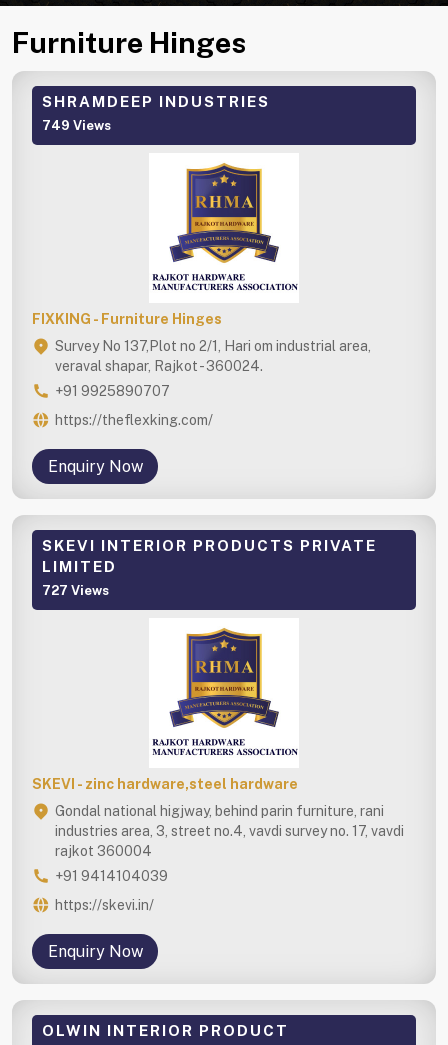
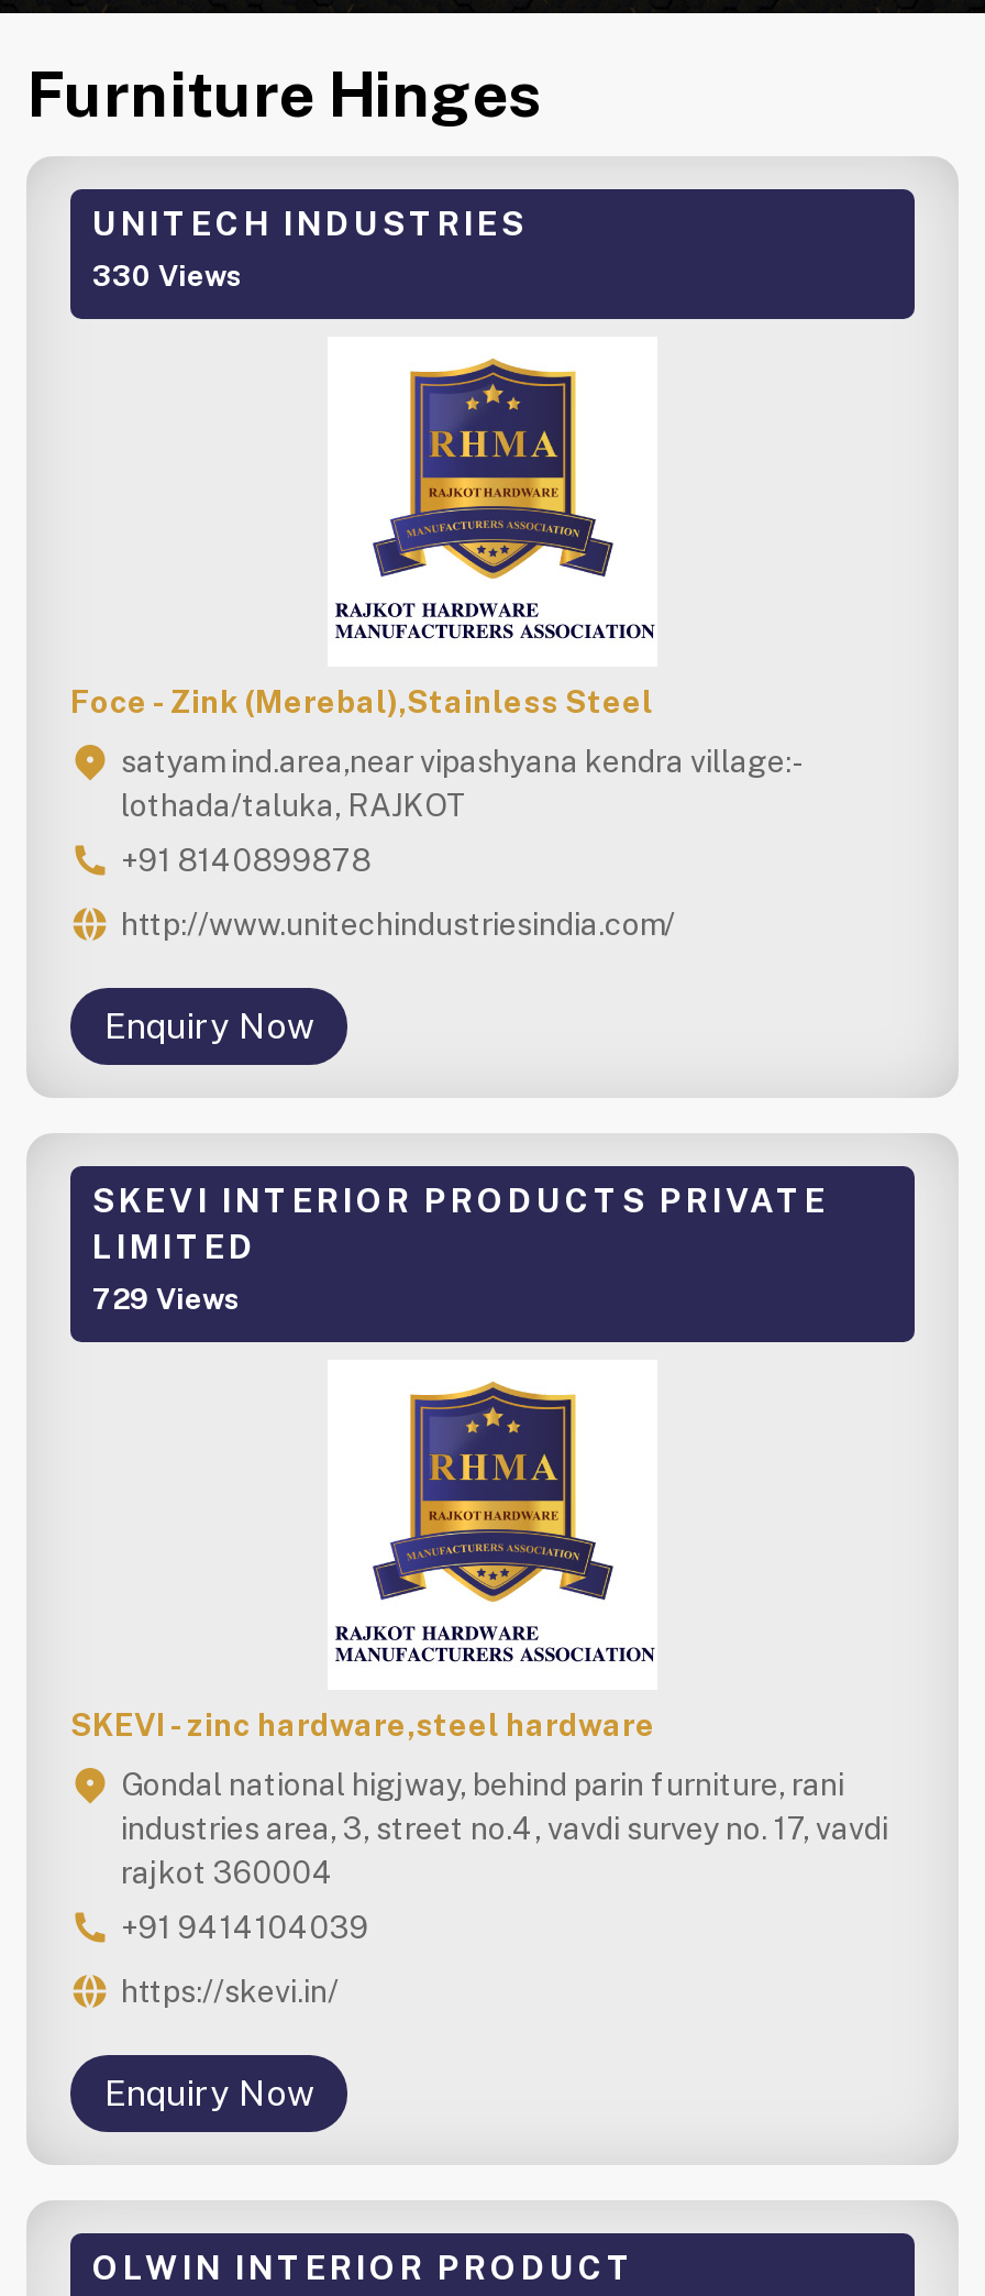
[42,93,270,110] SHRAMDEEP INDUSTRIES -> [92,204,528,242] UNITECH INDUSTRIES
[42,118,111,133] 749 Views -> [92,259,242,292] 330 Views
[32,311,222,327] FIXKING - Furniture Hinges -> [70,684,653,719] Foce - Zink (Merebal),Stainless Steel
[55,338,371,374] Survey No 137,Plot no 2/1, Hari om industrial area, | veraval shapar, Rajkot - 360024. -> [121,743,805,822] satyam ind.area,near vipashyana kendra village:- | lothada/taluka, RAJKOT
[55,383,170,399] +91 9925890707 -> [121,842,372,877] +91 8140899878
[55,412,213,428] https://theflexking.com/ -> [121,906,675,941] http://www.unitechindustriesindia.com/
[42,583,109,598] 727 Views -> [92,1282,240,1315] 729 Views

